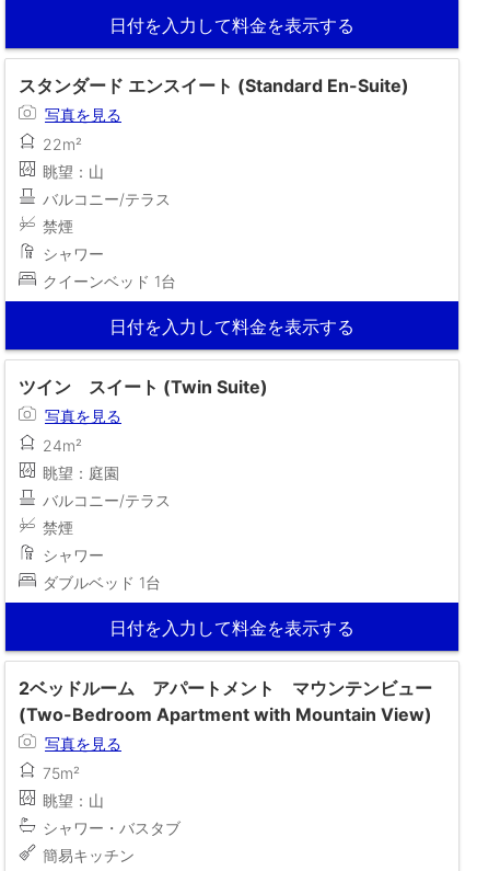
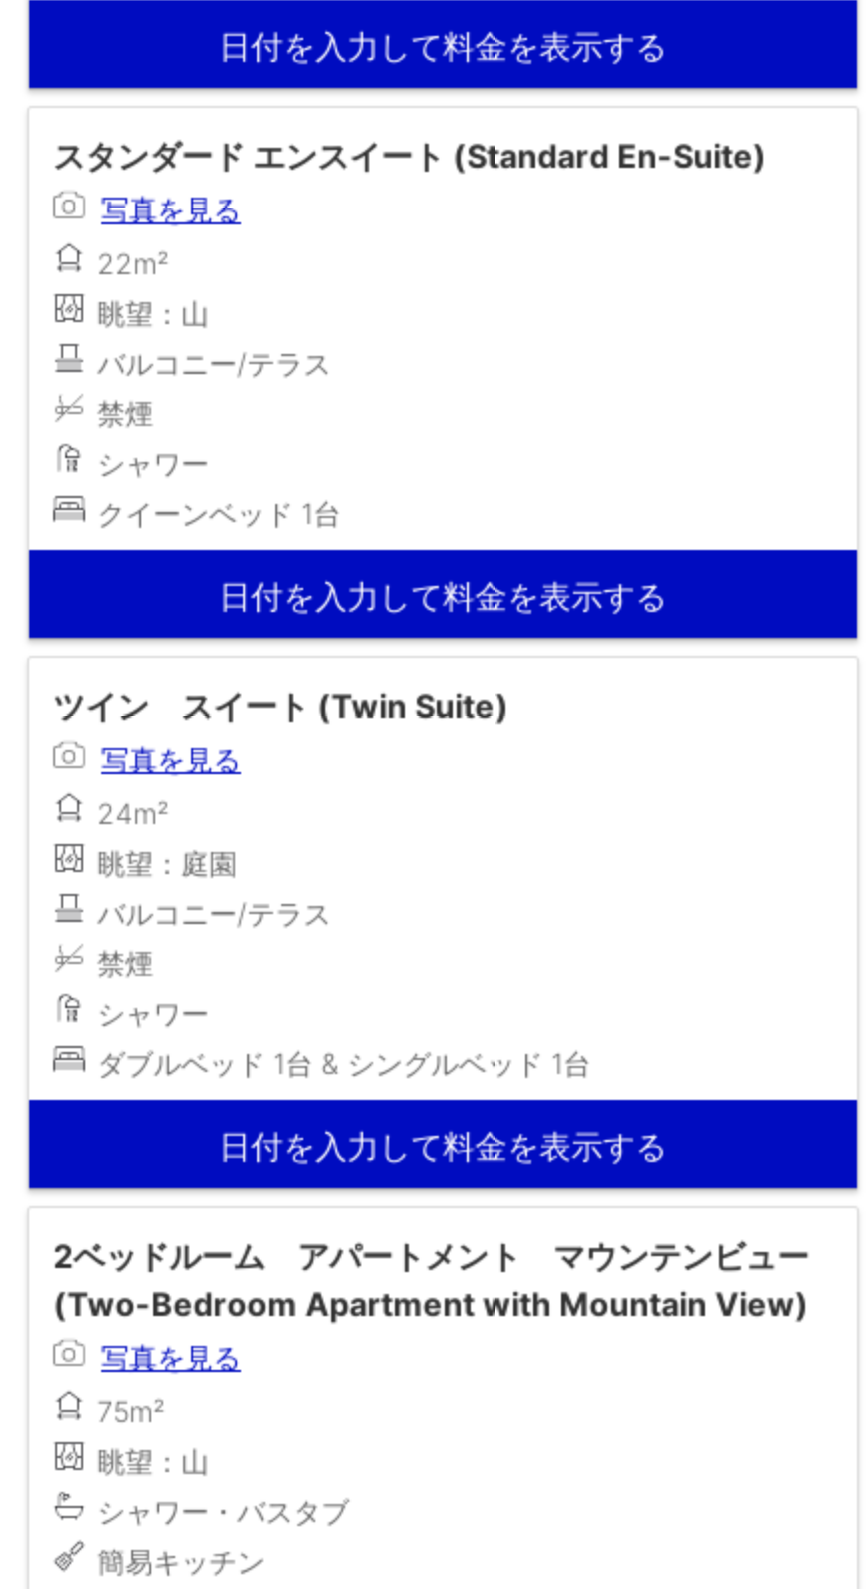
[43,573,161,592] ダブルベッド 1台 -> [97,1046,591,1080] ダブルベッド 1台 & シングルベッド 1台

